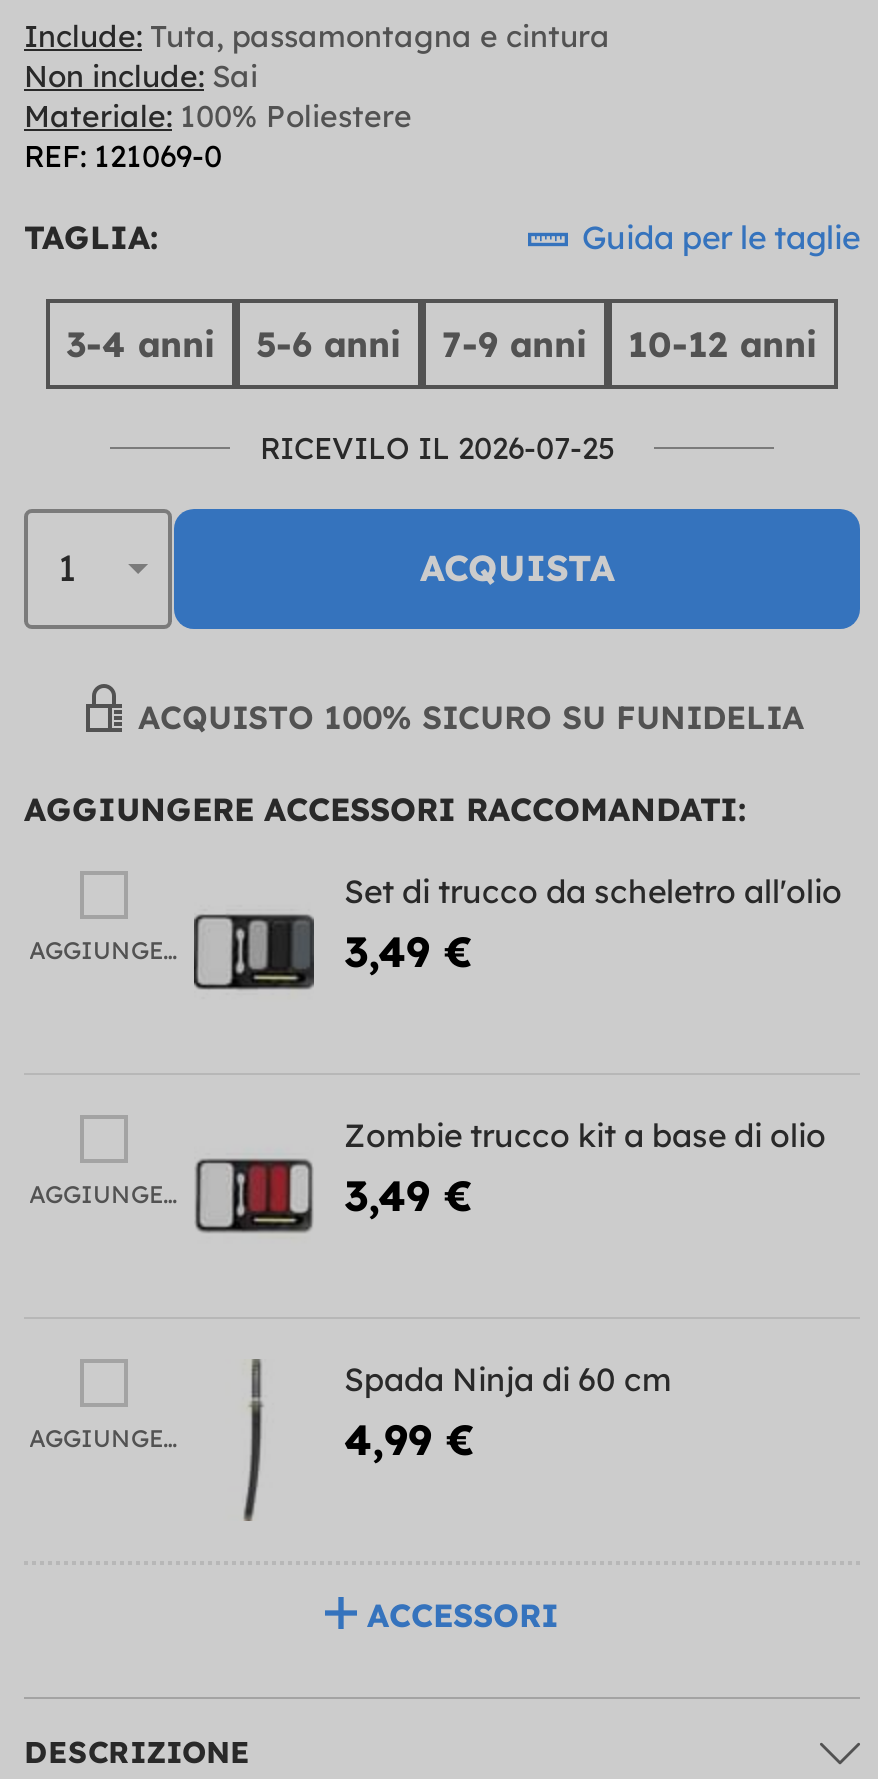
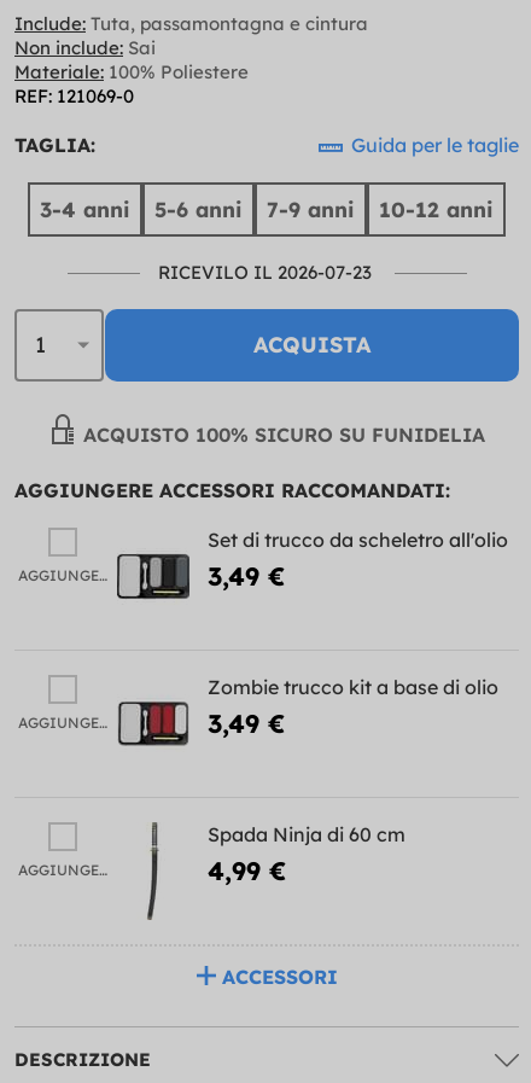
[260,428,616,466] RICEVILO IL 2026-07-25 -> [157,261,371,284] RICEVILO IL 2026-07-23

